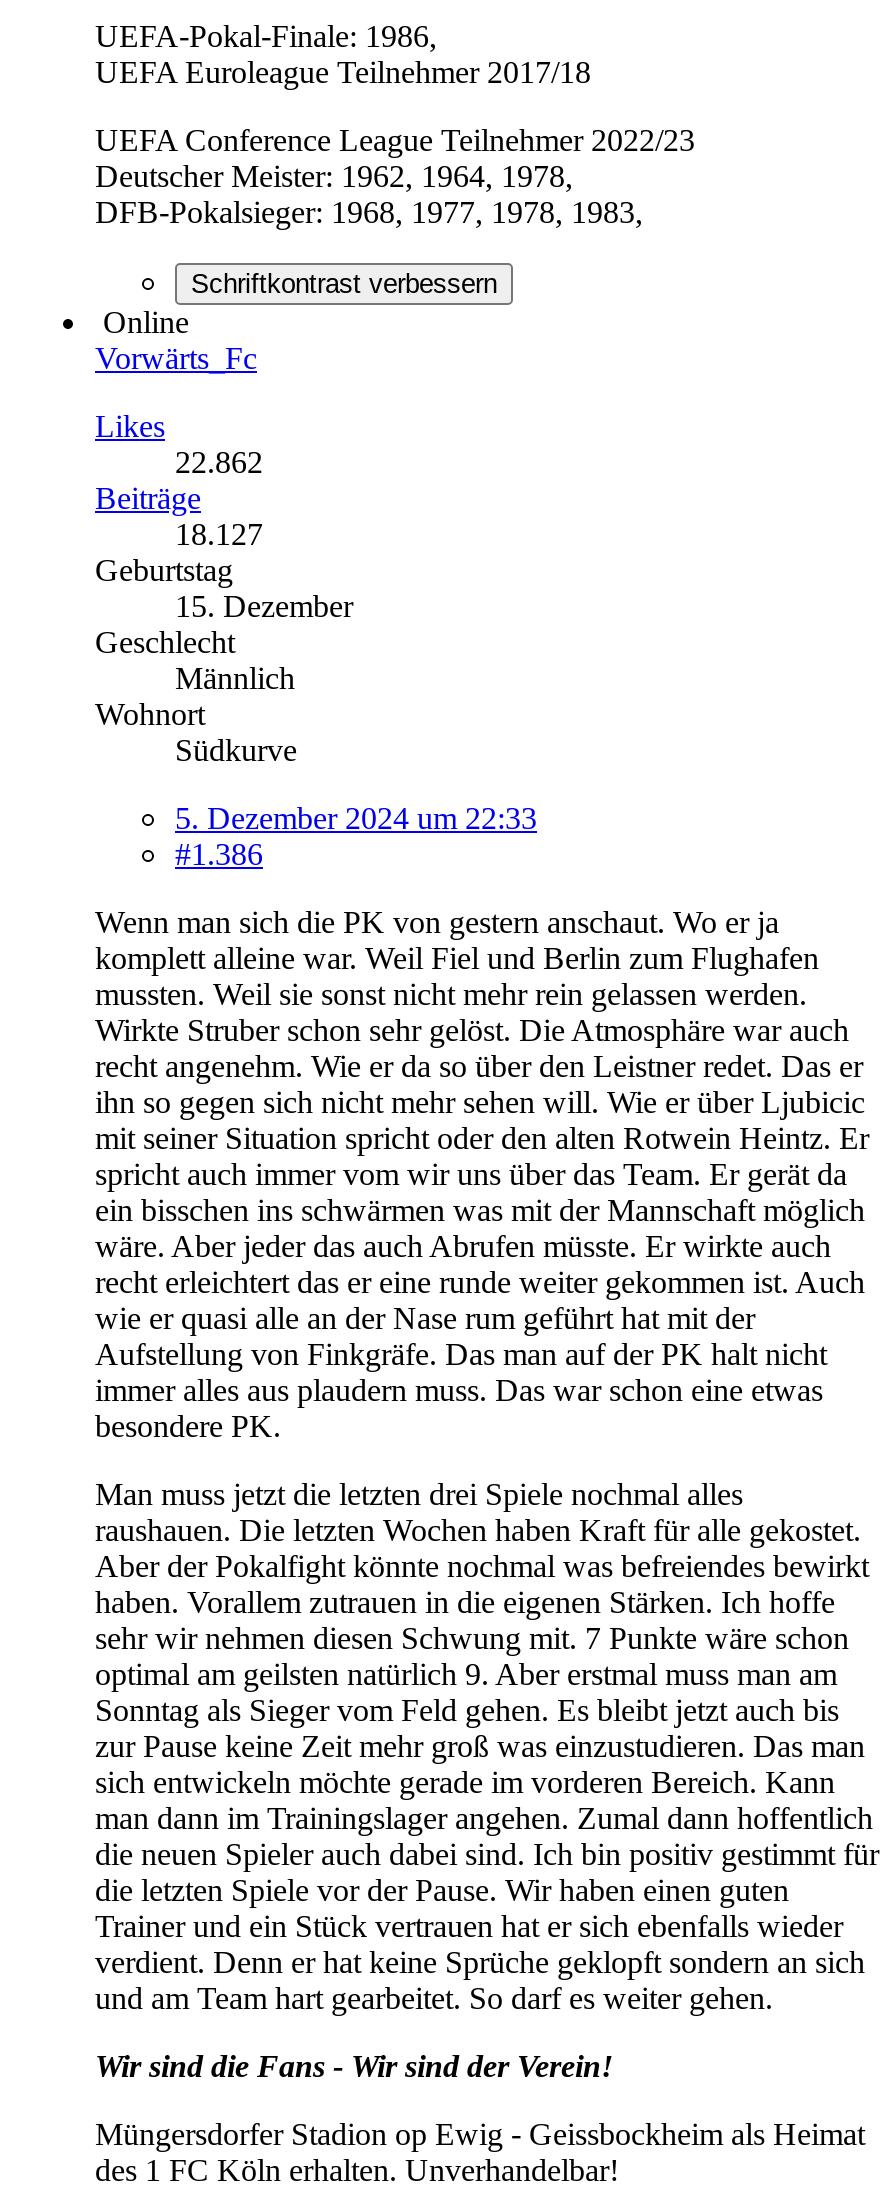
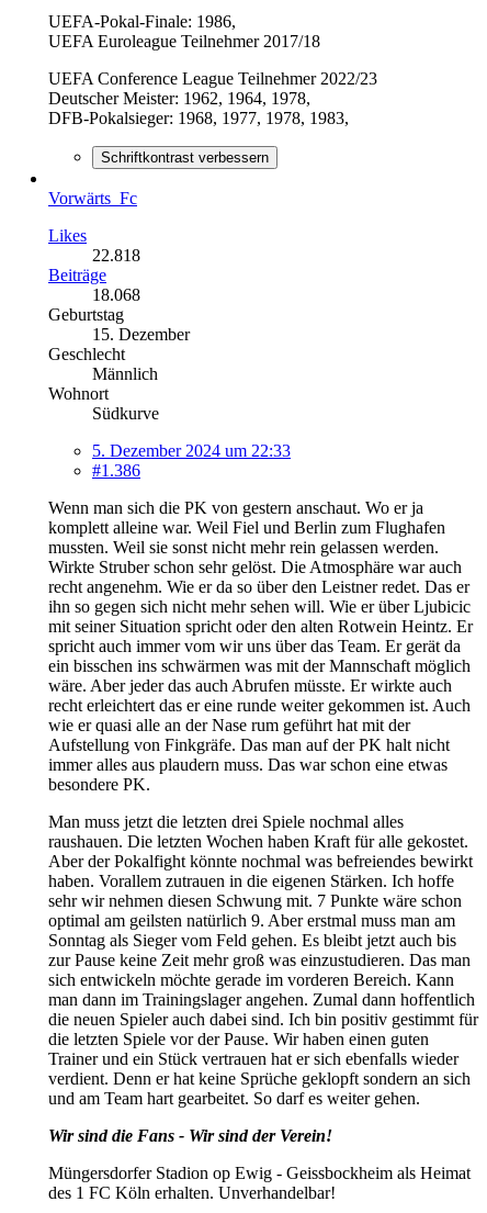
[103,305,189,339] Online -> none
[175,445,263,479] 22.862 -> [92,246,140,264] 22.818
[175,517,263,551] 18.127 -> [92,285,140,304] 18.068

